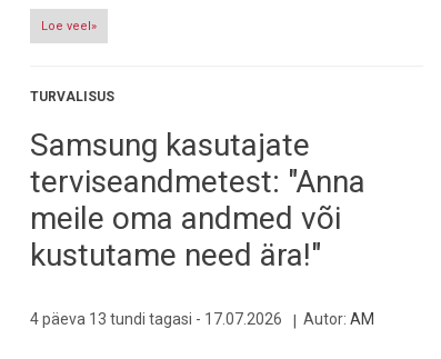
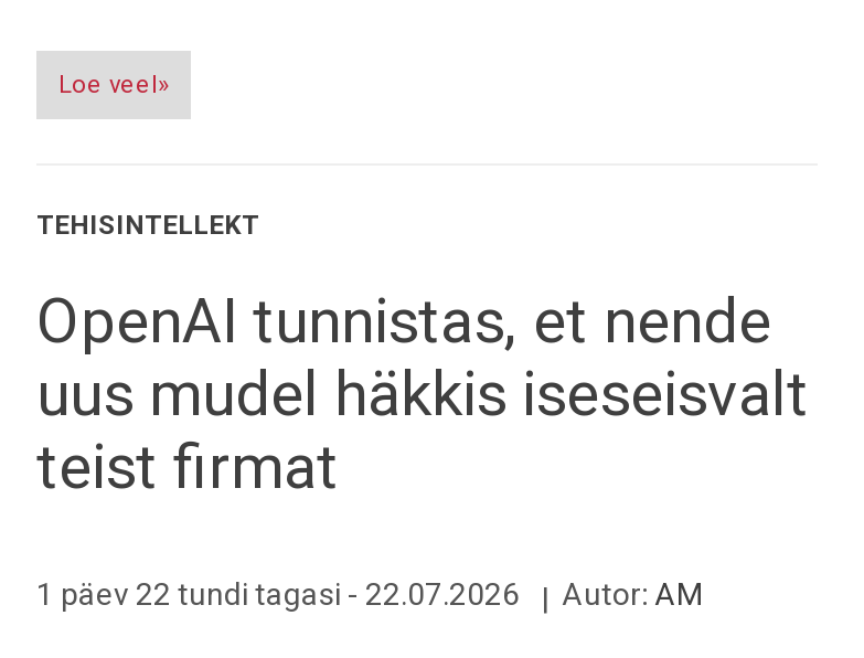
[30,89,114,104] TURVALISUS -> [36,210,259,240] TEHISINTELLEKT
[30,127,365,273] Samsung kasutajate | terviseandmetest: "Anna | meile oma andmed või | kustutame need ära!" -> [36,285,809,503] OpenAI tunnistas, et nende | uus mudel häkkis iseseisvalt | teist firmat
[30,310,282,328] 4 päeva 13 tundi tagasi - 17.07.2026 -> [36,576,520,611] 1 päev 22 tundi tagasi - 22.07.2026

